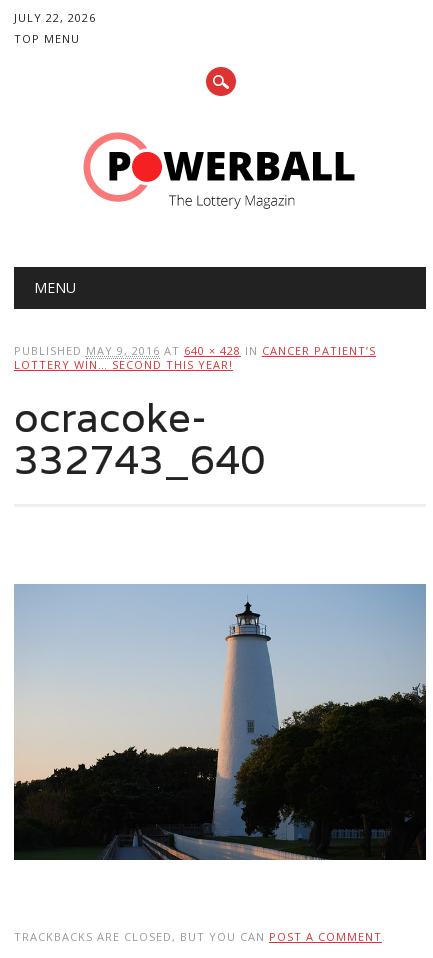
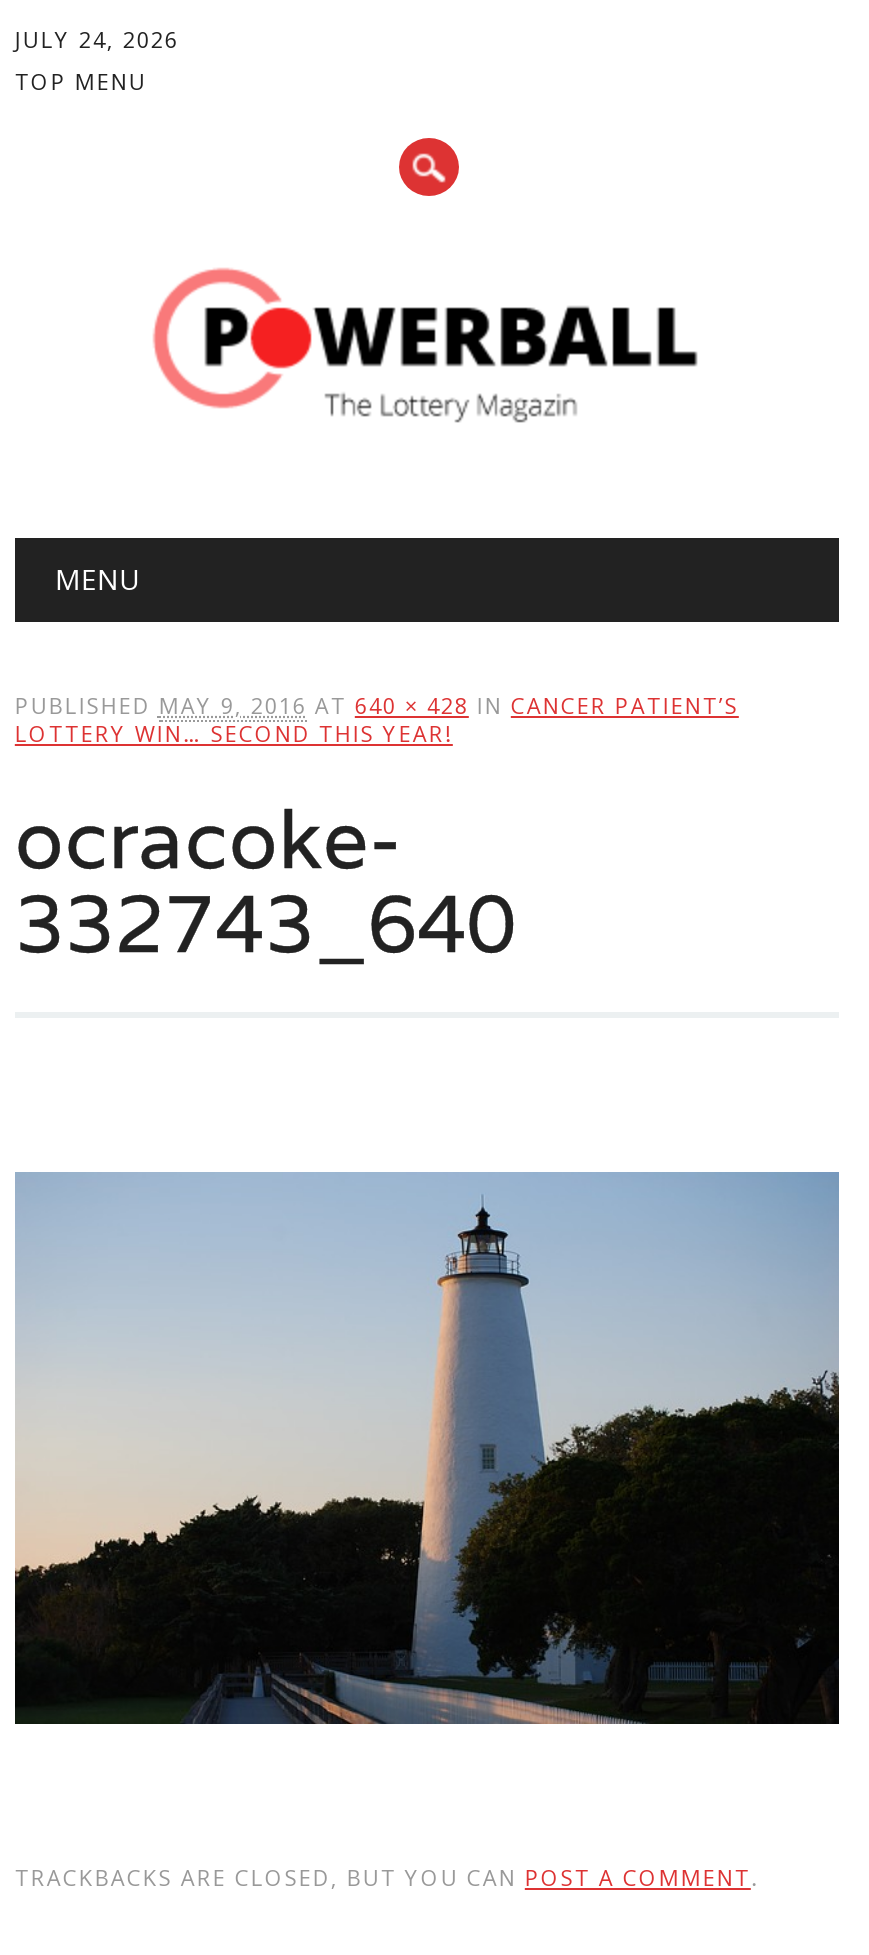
[14,10,96,25] JULY 22, 2026 -> [15,24,179,54] JULY 24, 2026

